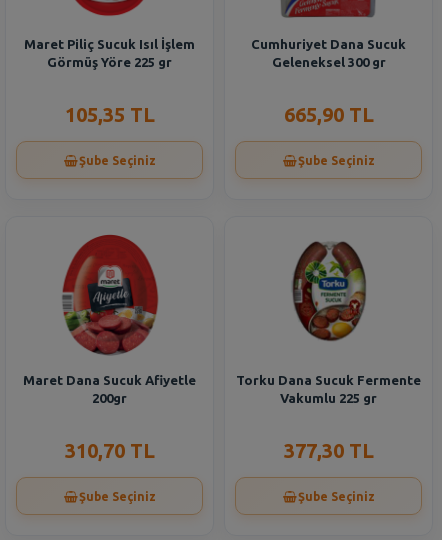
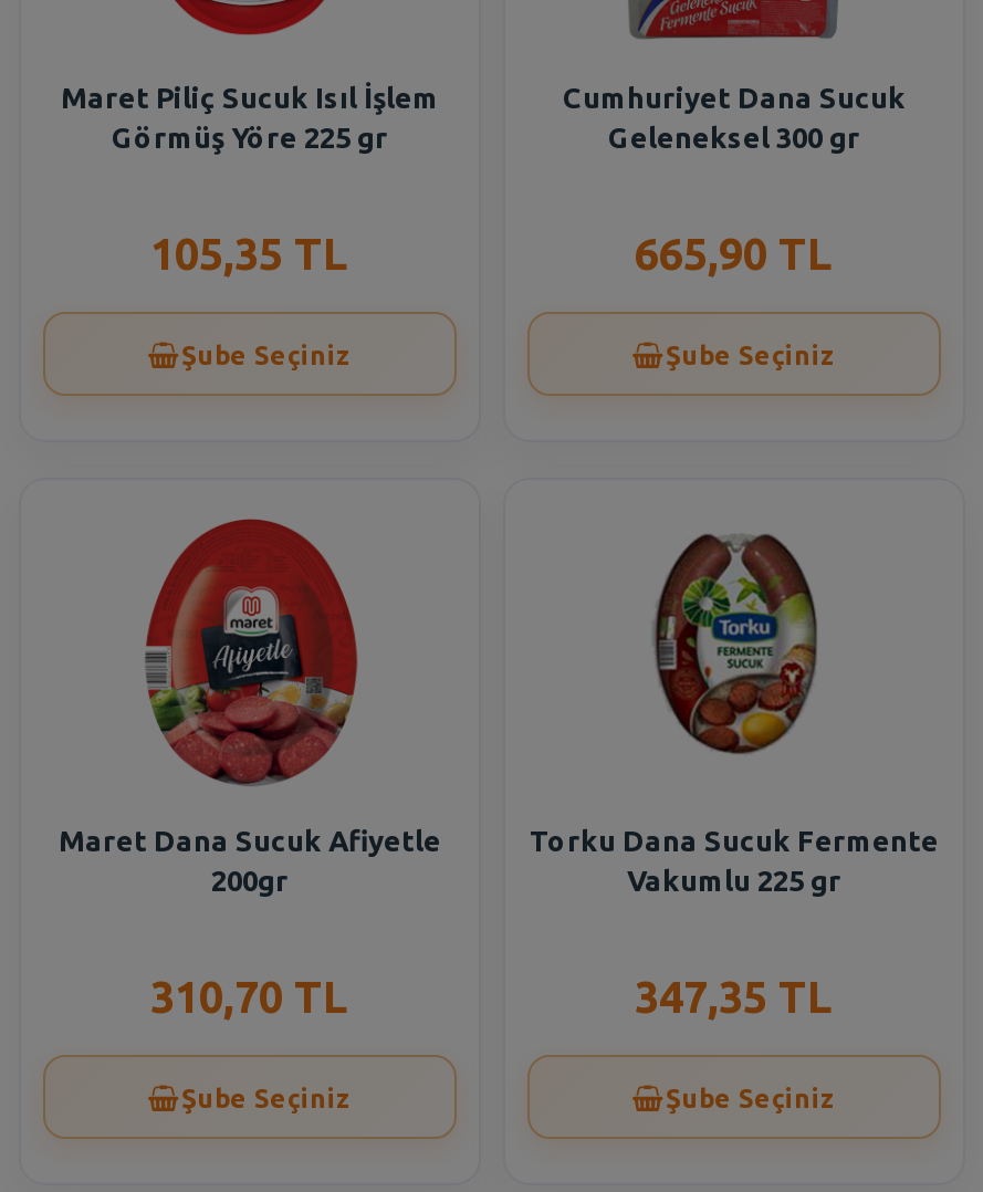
[283,439,373,462] 377,30 TL -> [635,971,834,1022] 347,35 TL

